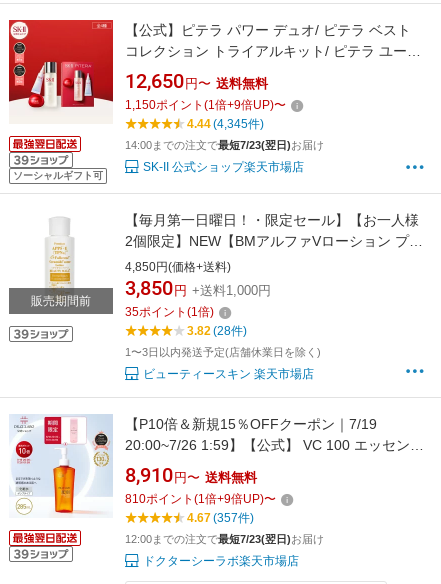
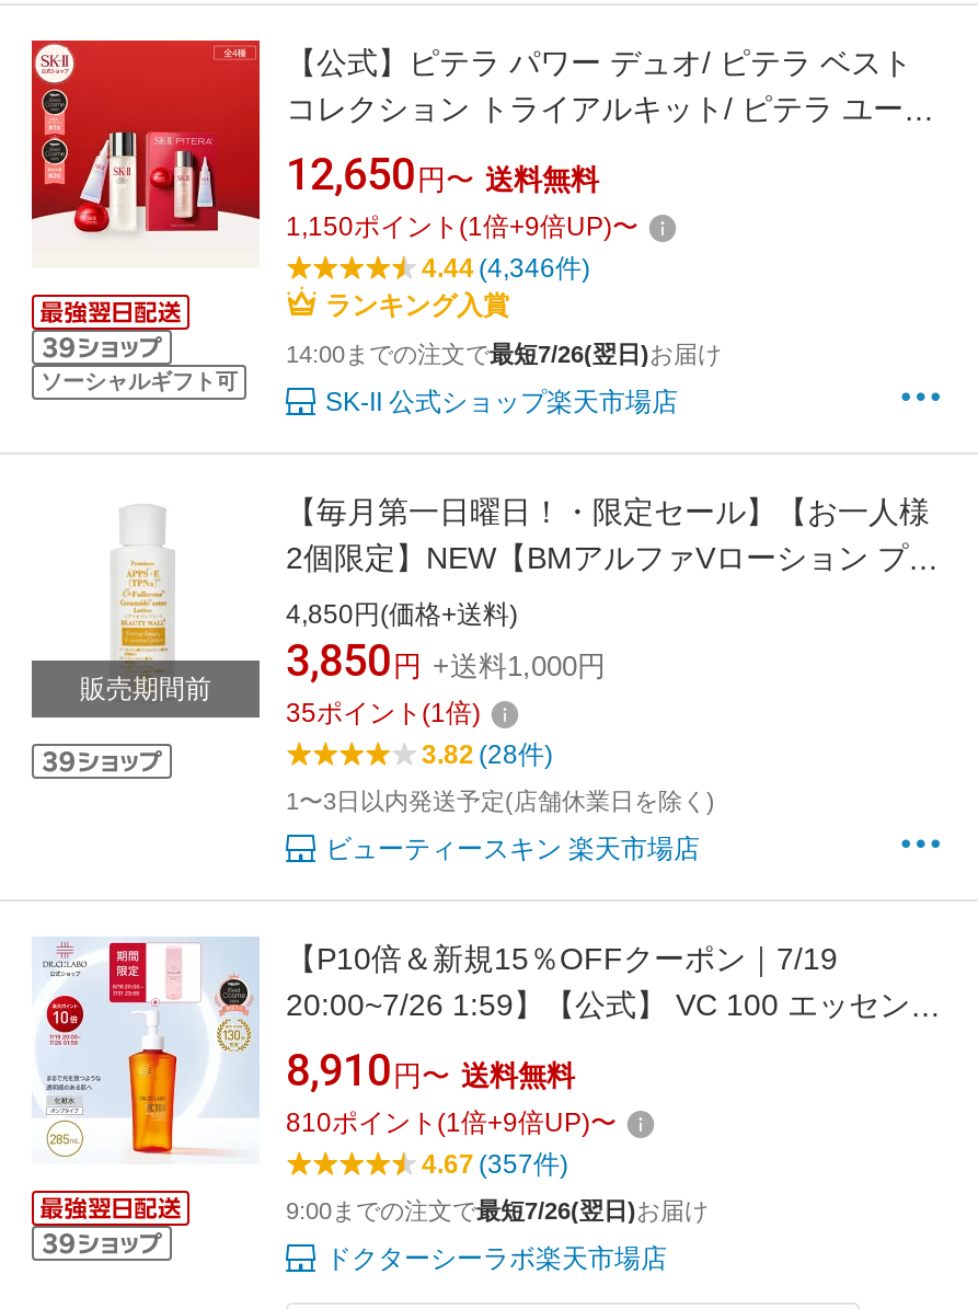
[187,117,264,131] 4.44 (4,345件) -> [325,254,590,322] 4.44 (4,346件) | ランキング入賞
[125,139,324,151] 14:00までの注文で最短7/23(翌日)お届け -> [286,342,722,368] 14:00までの注文で最短7/26(翌日)お届け
[125,533,324,545] 12:00までの注文で最短7/23(翌日)お届け -> [286,1198,709,1225] 9:00までの注文で最短7/26(翌日)お届け

